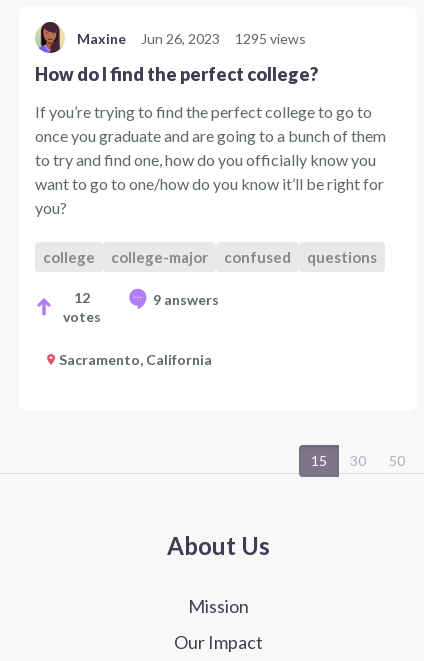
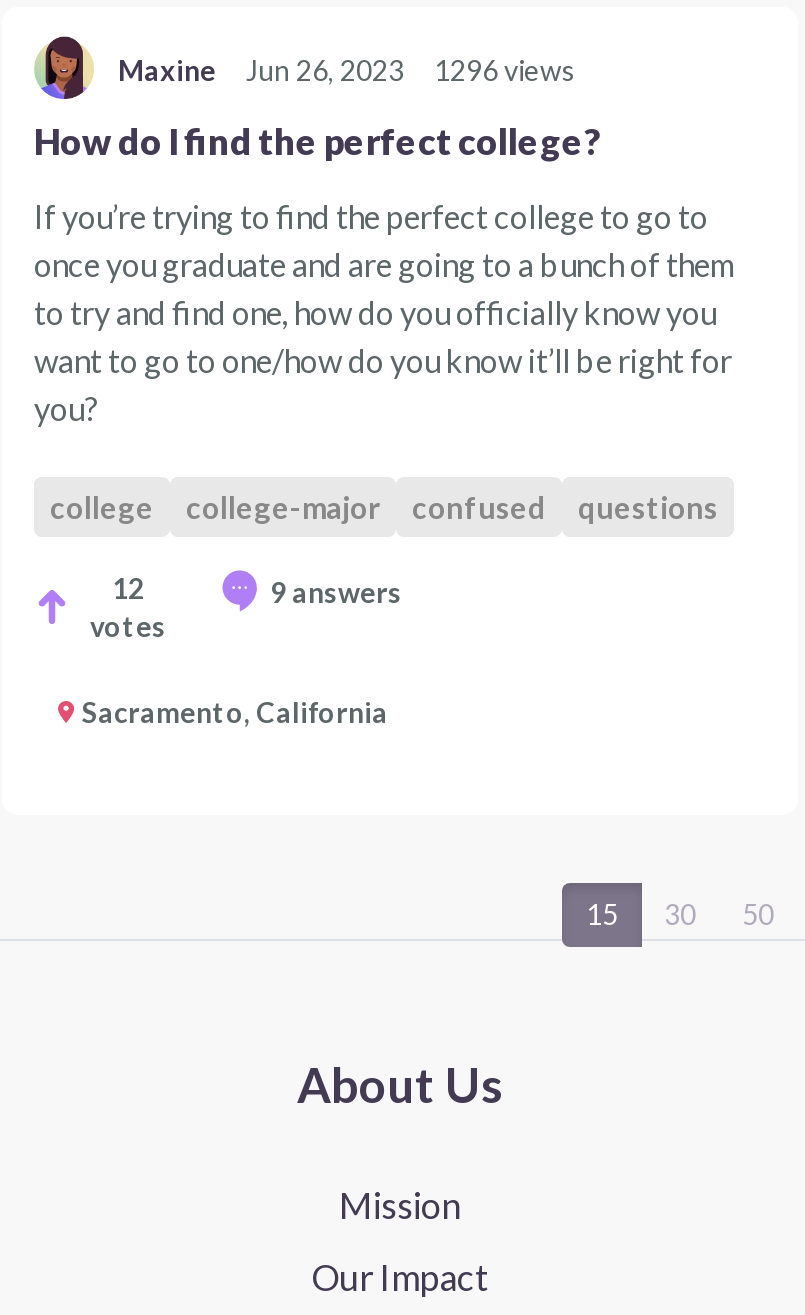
[77,30,306,47] Maxine Jun 26, 2023 1295 views -> [118,52,576,86] Maxine Jun 26, 2023 1296 views

